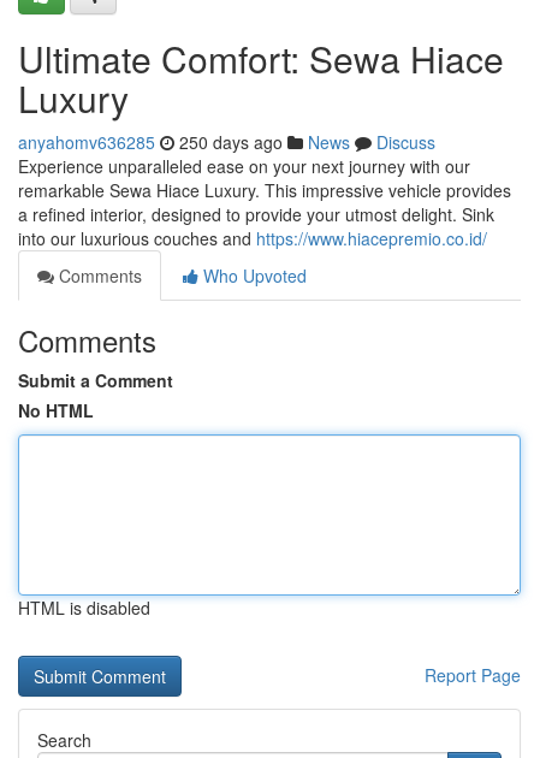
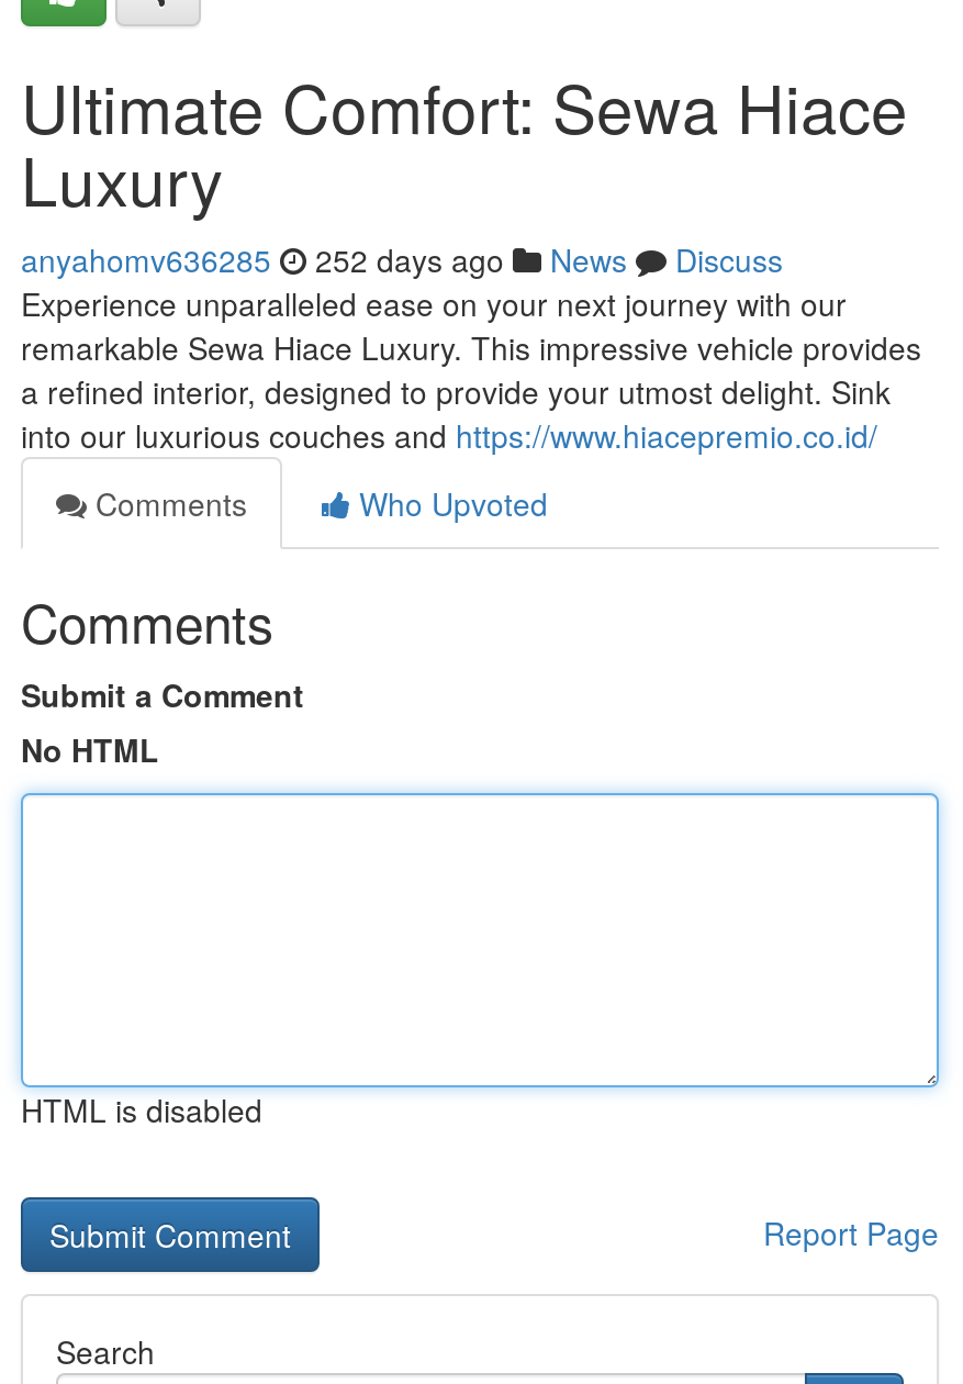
[18,130,435,154] anyahomv636285 250 days ago News Discuss -> [21,237,783,281] anyahomv636285 252 days ago News Discuss

